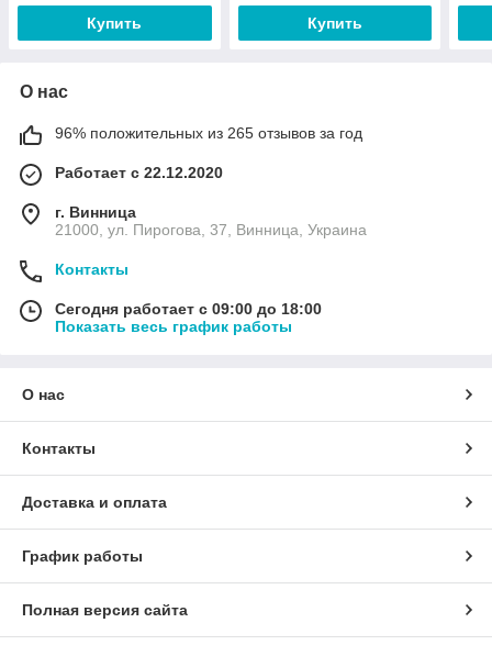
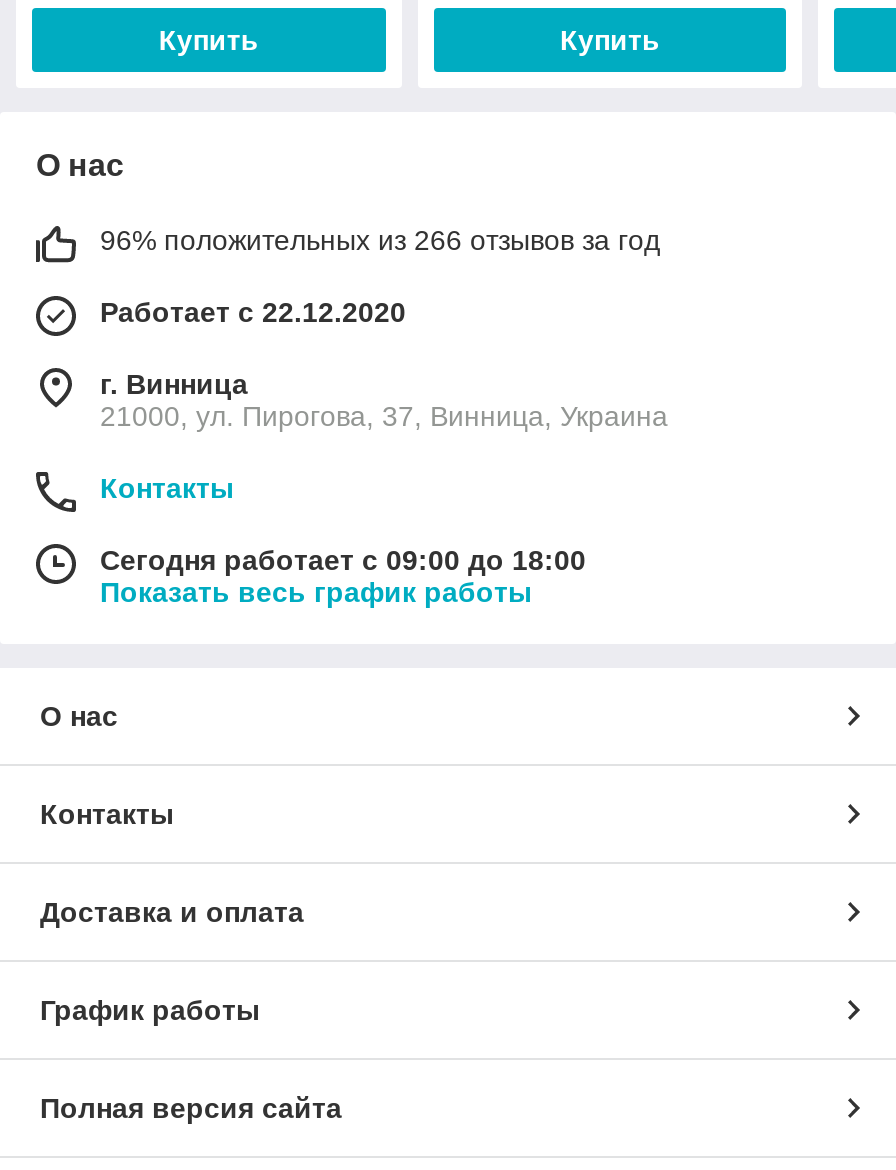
[55,124,362,142] 96% положительных из 265 отзывов за год -> [100,224,660,256] 96% положительных из 266 отзывов за год

